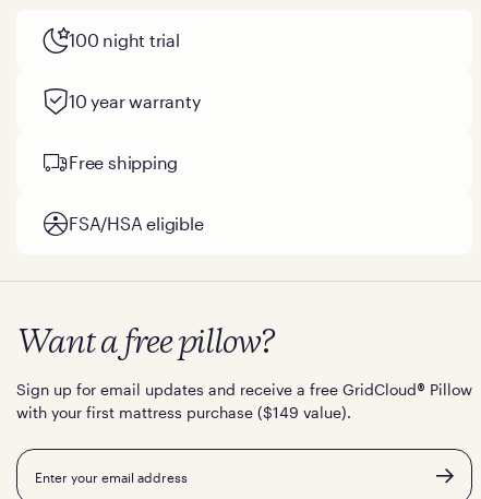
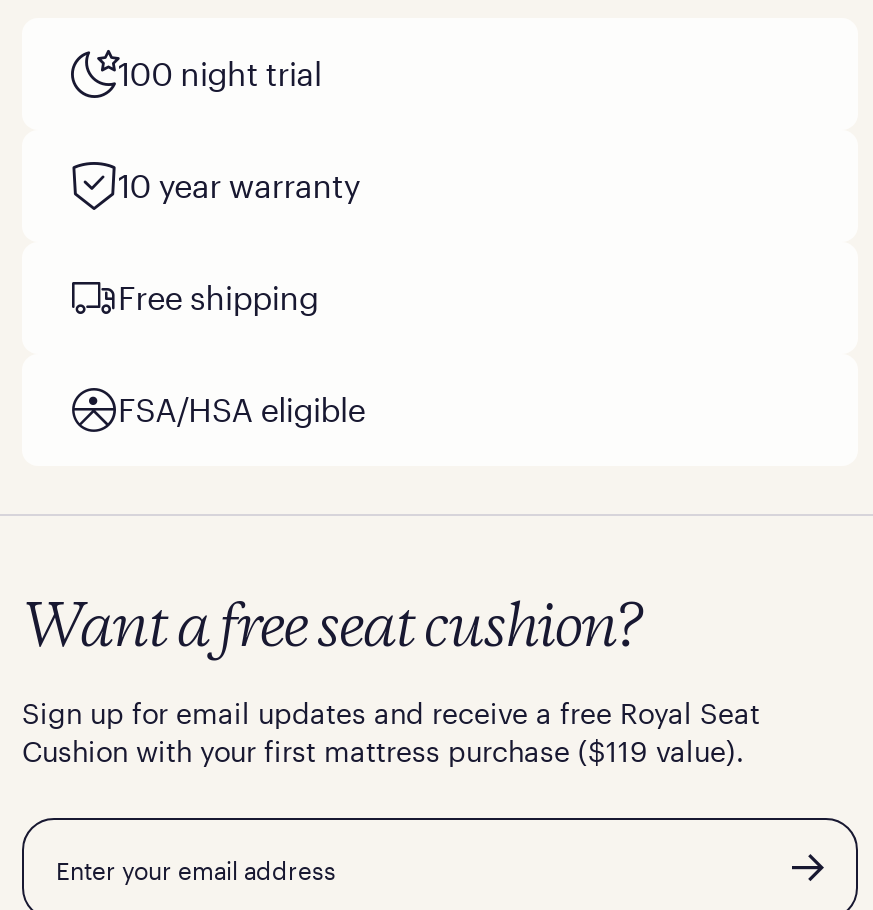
[16,326,273,360] Want a free pillow? -> [22,598,640,660] Want a free seat cushion?
[16,380,472,421] Sign up for email updates and receive a free GridCloud® Pillow | with your first mattress purchase ($149 value). -> [22,696,760,768] Sign up for email updates and receive a free Royal Seat | Cushion with your first mattress purchase ($119 value).

